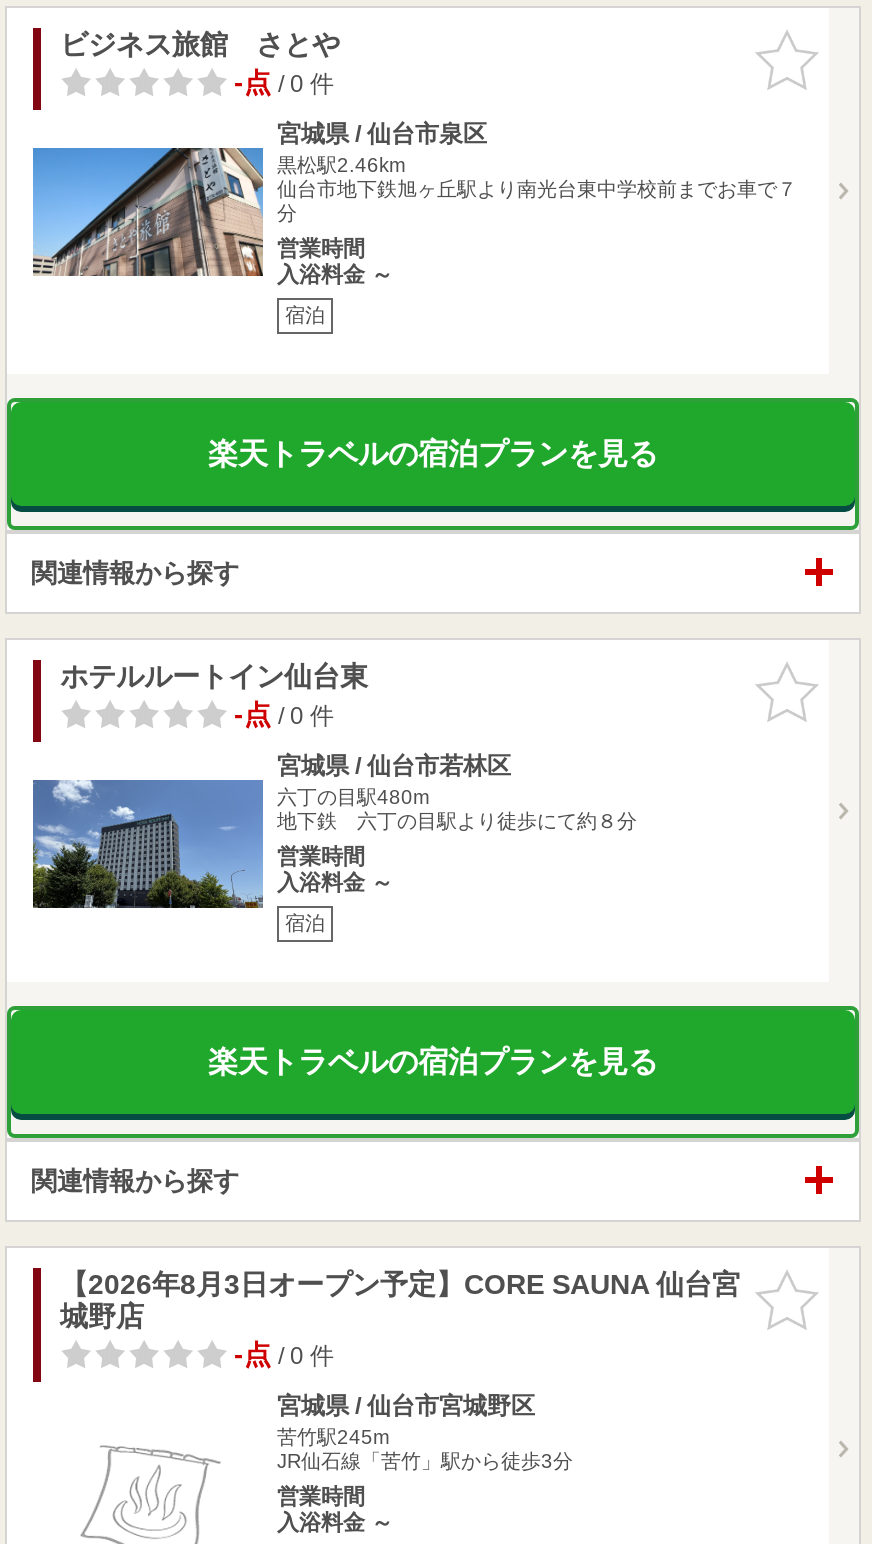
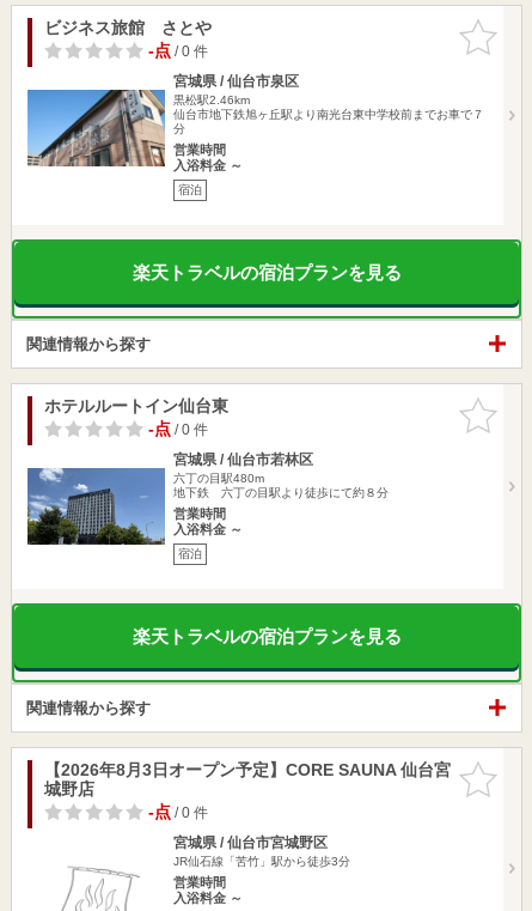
[277,1425,389,1447] 苦竹駅245m -> none

